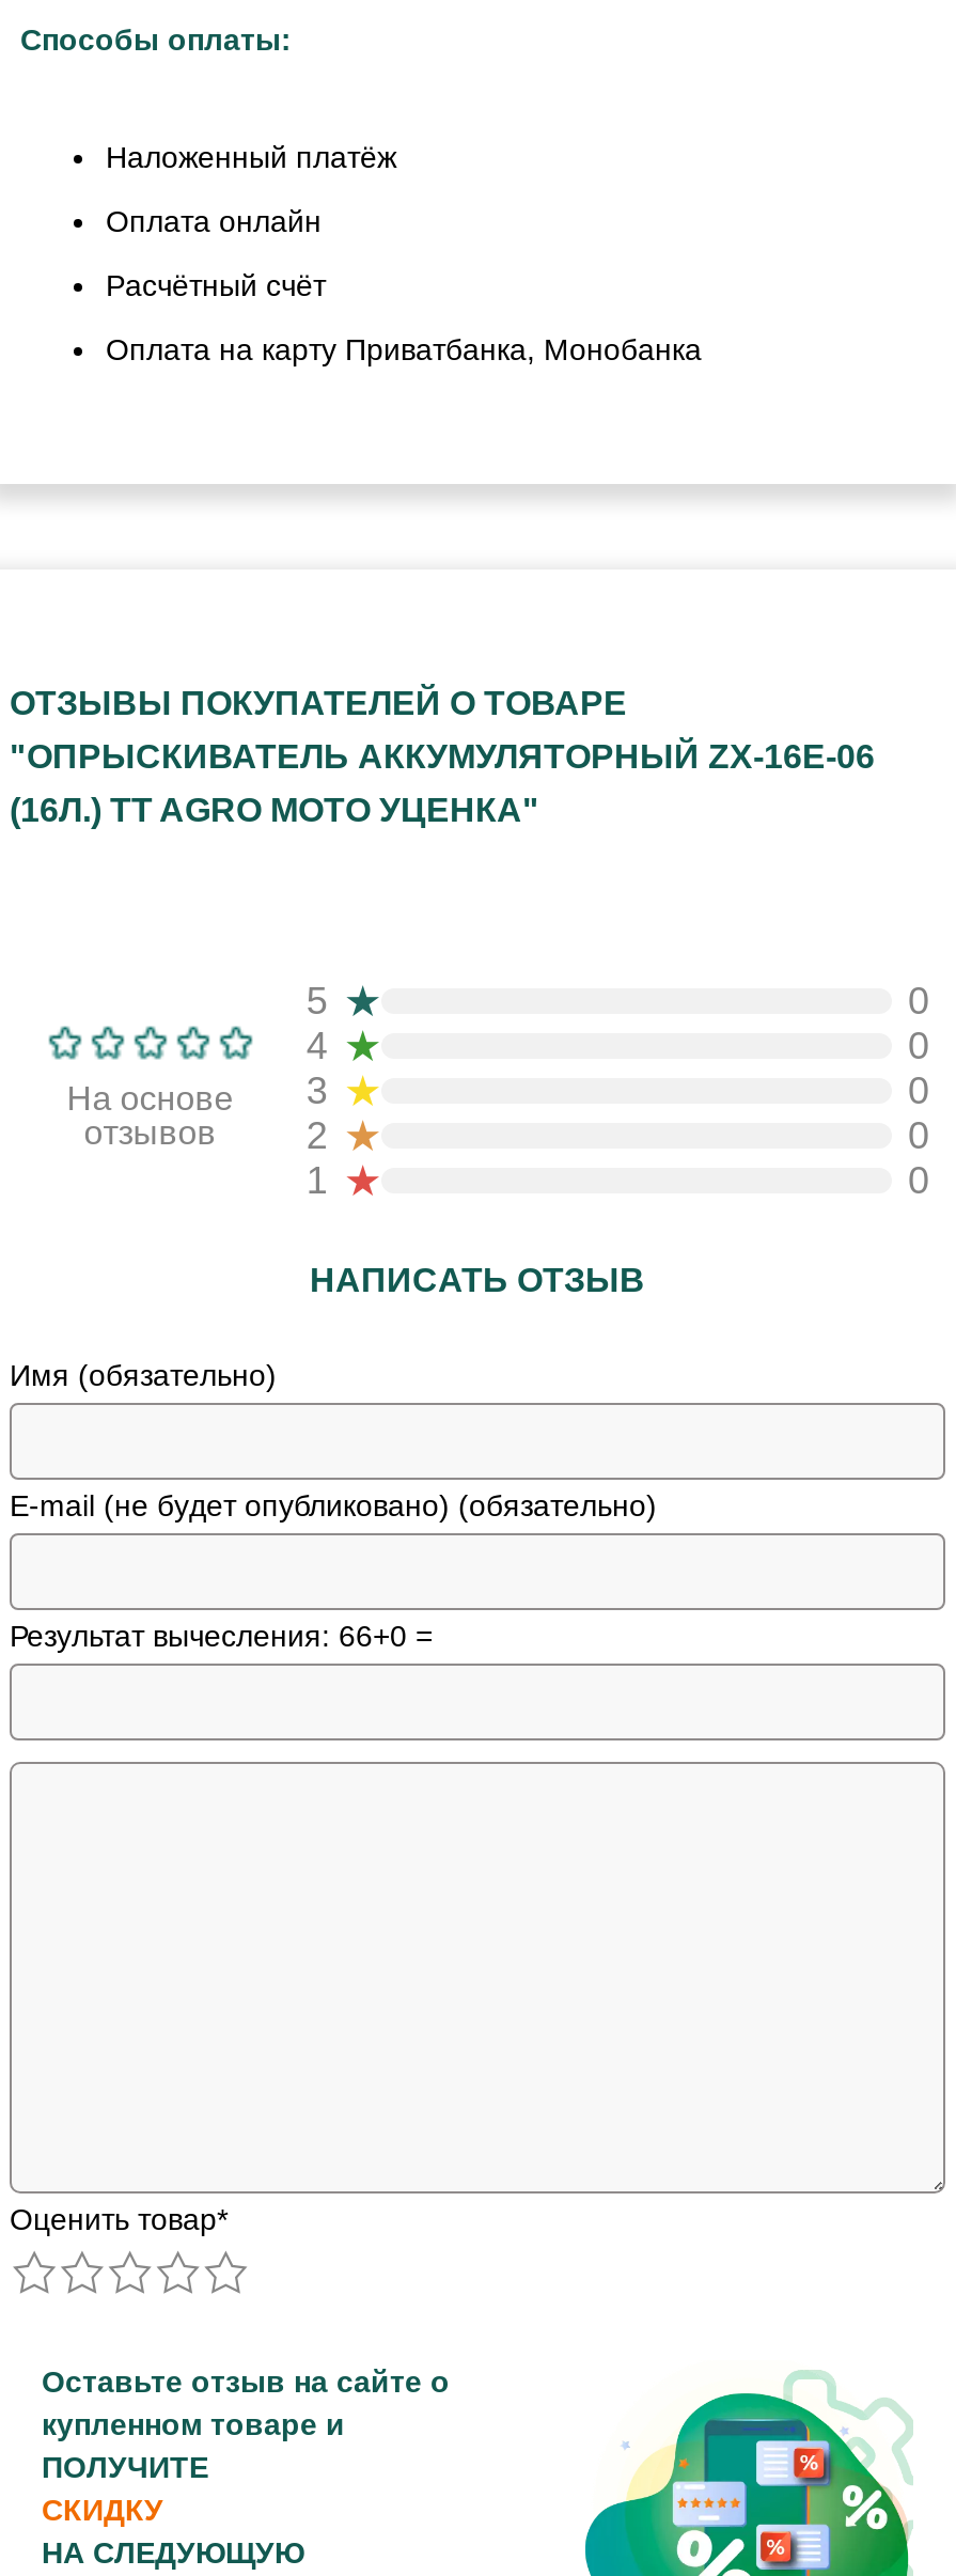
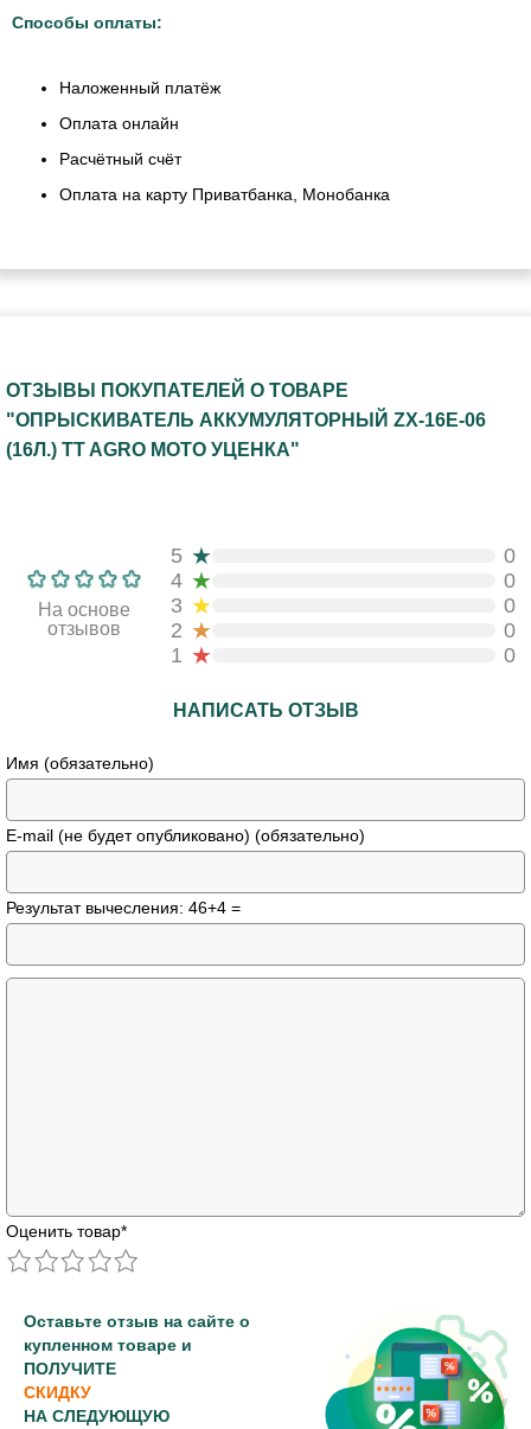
[10,1619,433,1654] Результат вычесления: 66+0 = -> [6,899,241,917] Результат вычесления: 46+4 =

